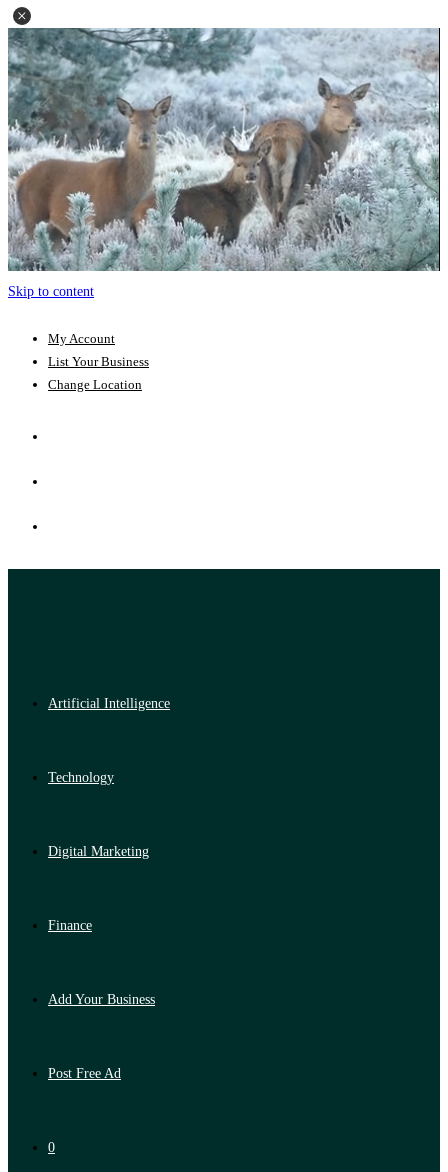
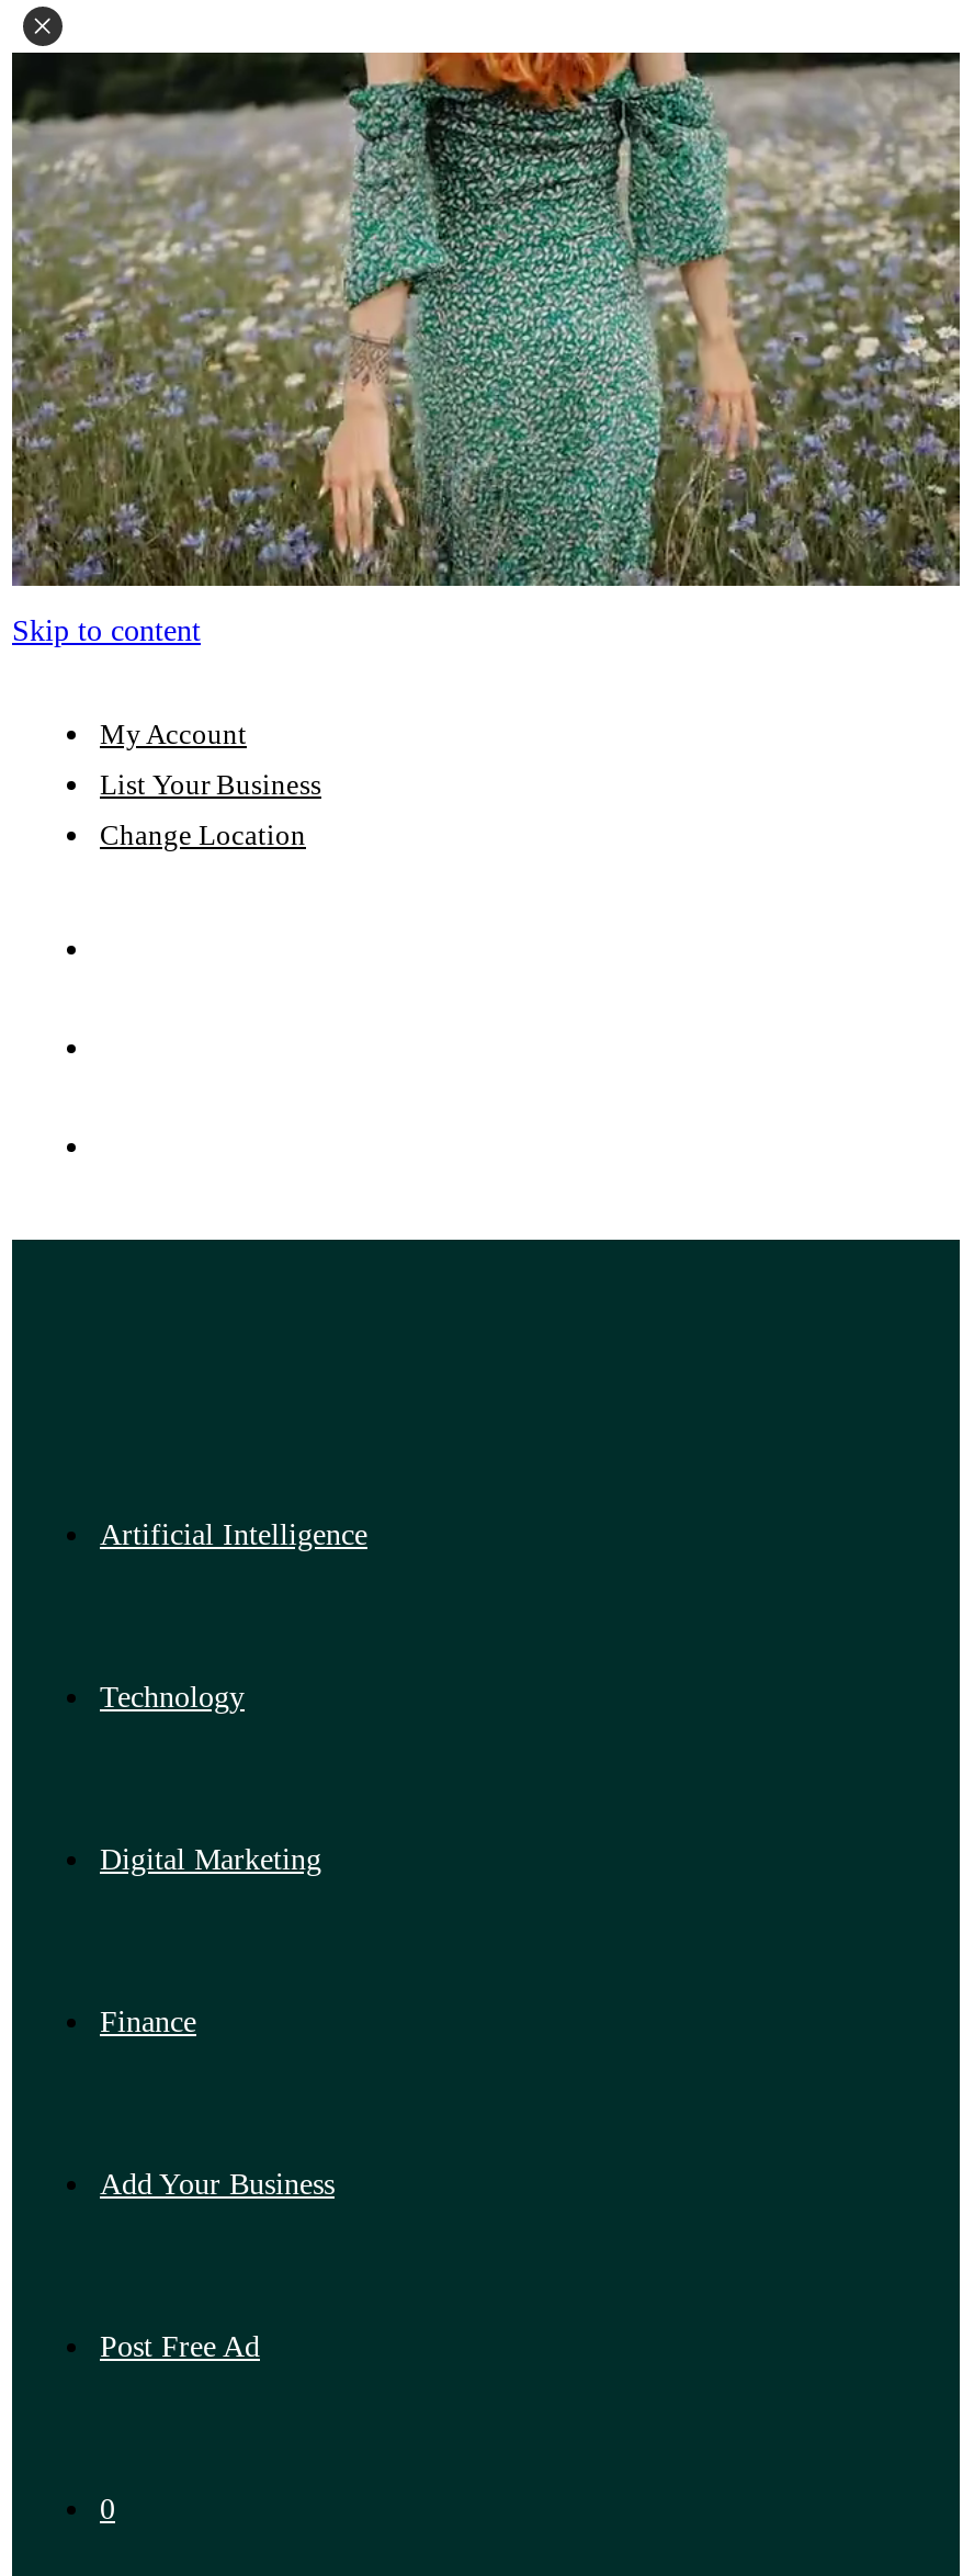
[7,27,441,272] [image] -> [10,50,962,588] [image]

